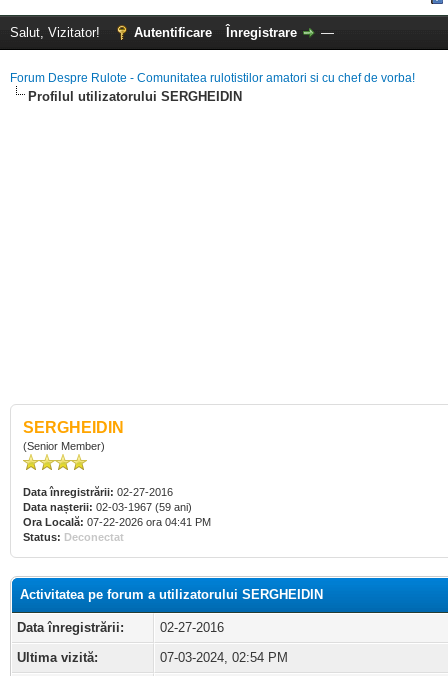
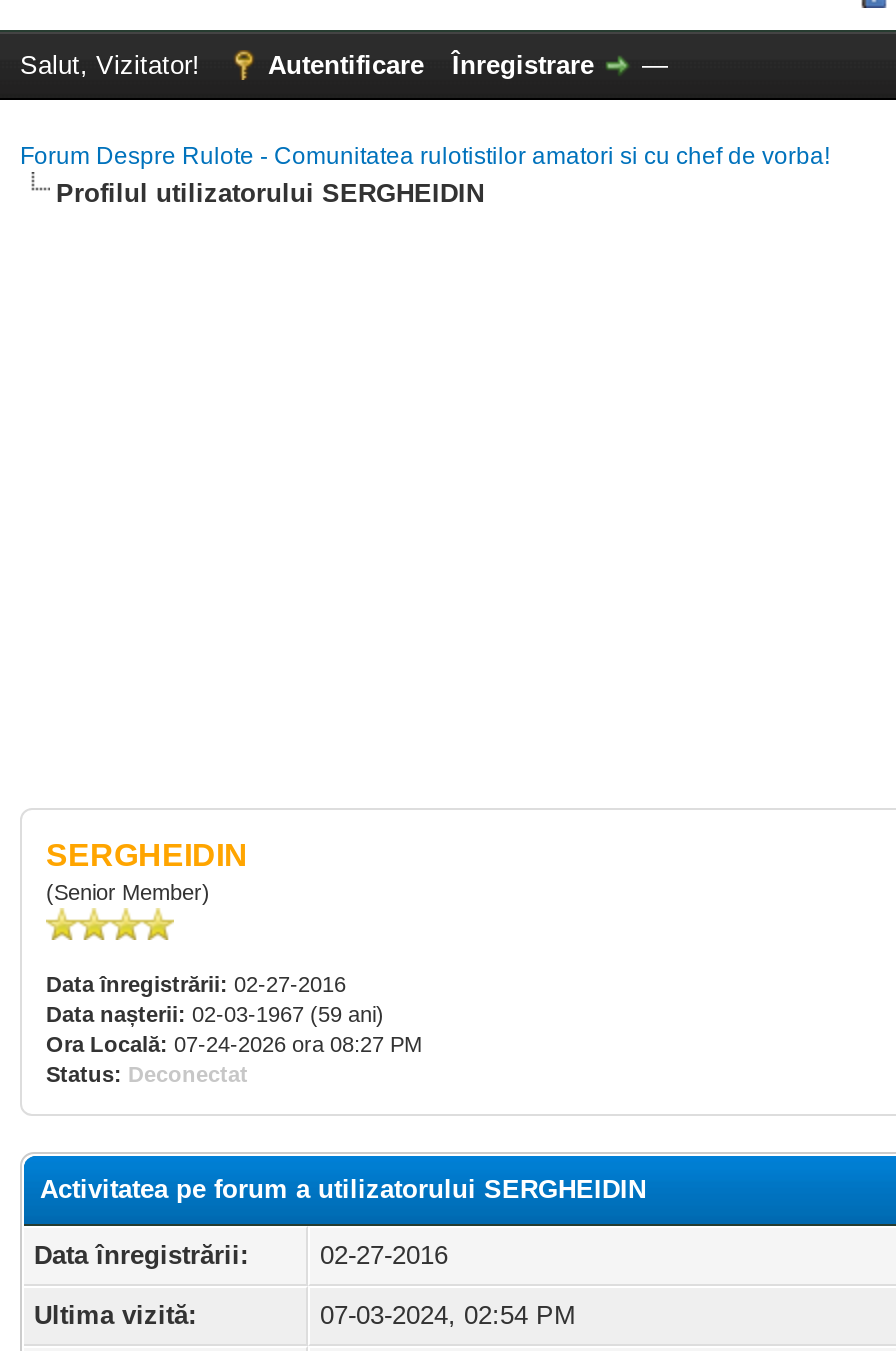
[23,516,211,528] Ora Locală: 07-22-2026 ora 04:41 PM -> [46,1032,422,1056] Ora Locală: 07-24-2026 ora 08:27 PM

